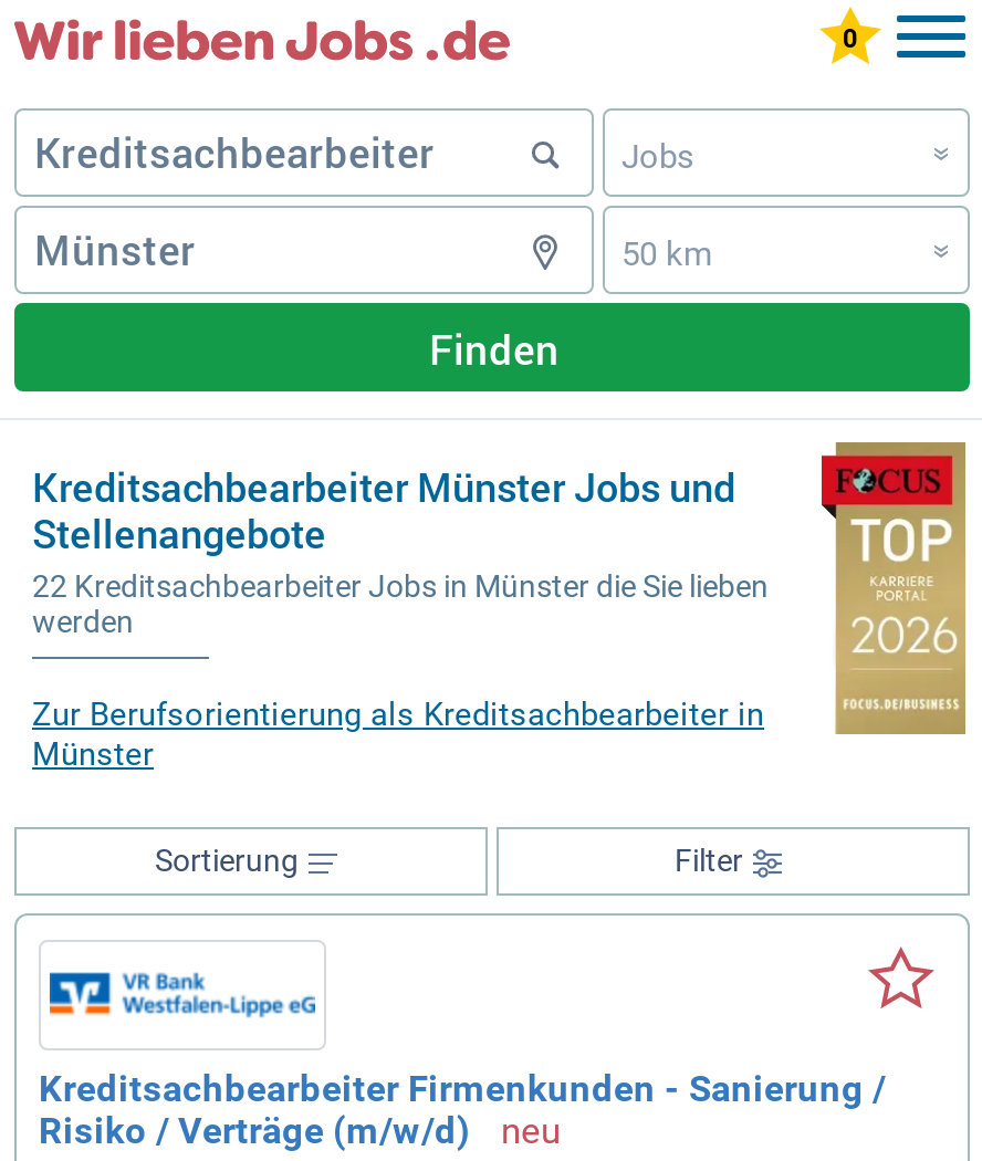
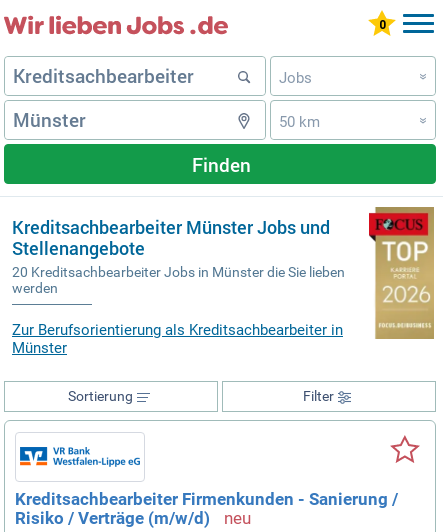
[32,569,769,604] 22 Kreditsachbearbeiter Jobs in Münster die Sie lieben -> [12,264,345,280] 20 Kreditsachbearbeiter Jobs in Münster die Sie lieben

